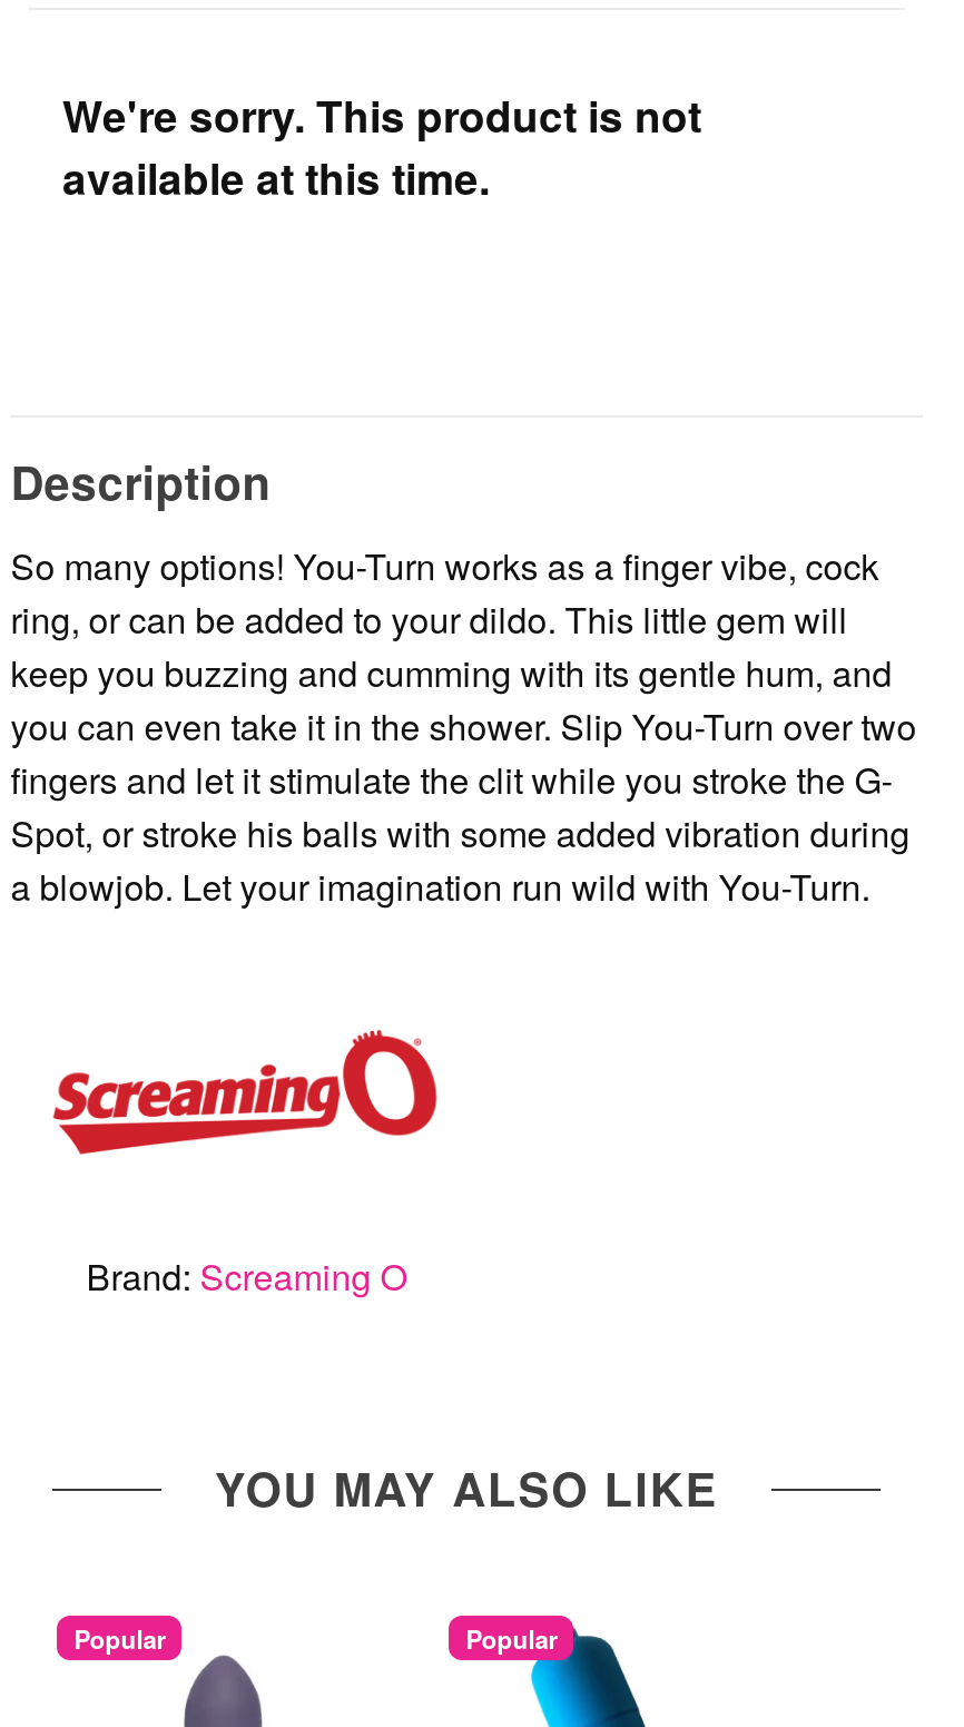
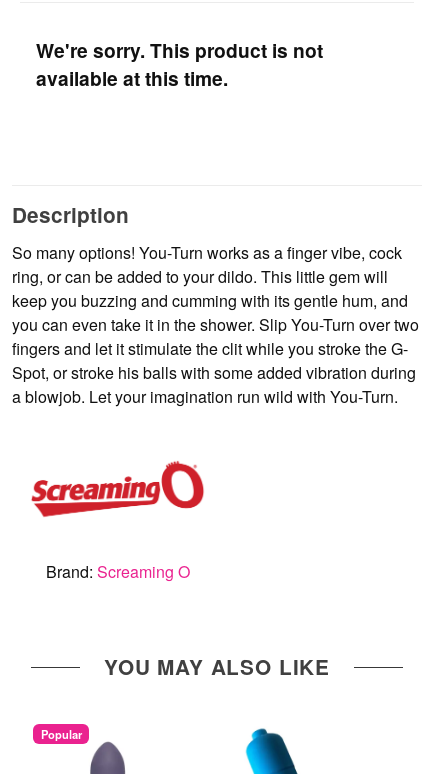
[466,1619,557,1655] Popular -> none

